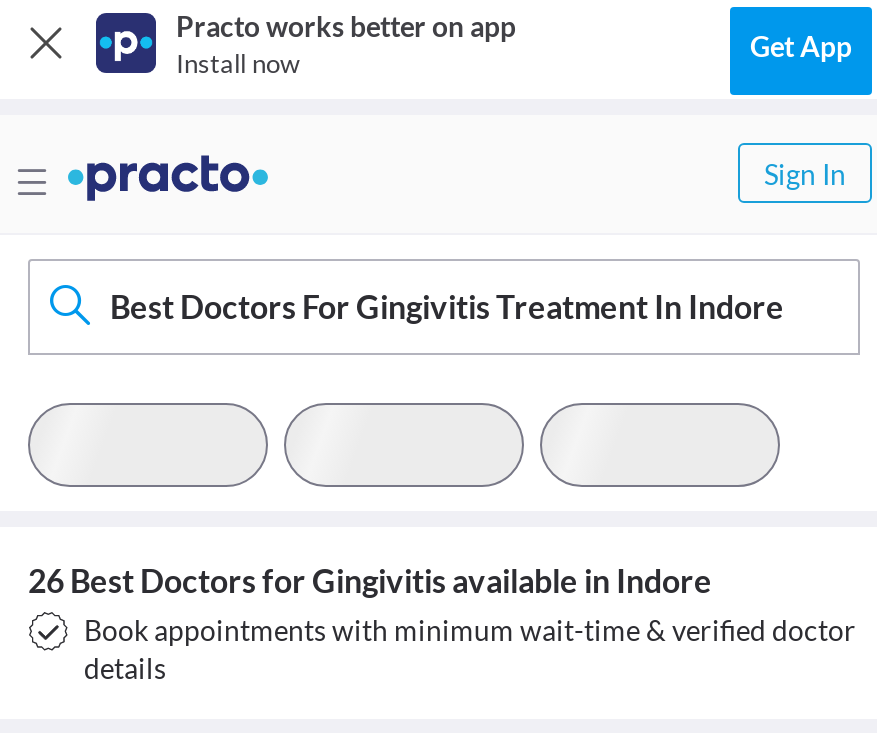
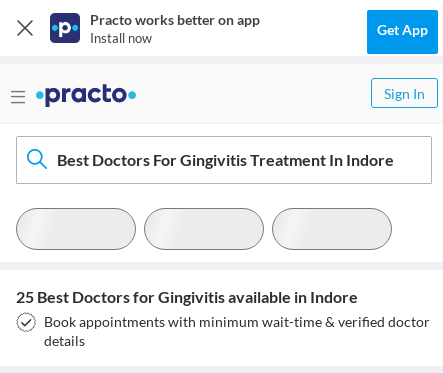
[28,561,712,599] 26 Best Doctors for Gingivitis available in Indore -> [16,287,358,306] 25 Best Doctors for Gingivitis available in Indore

